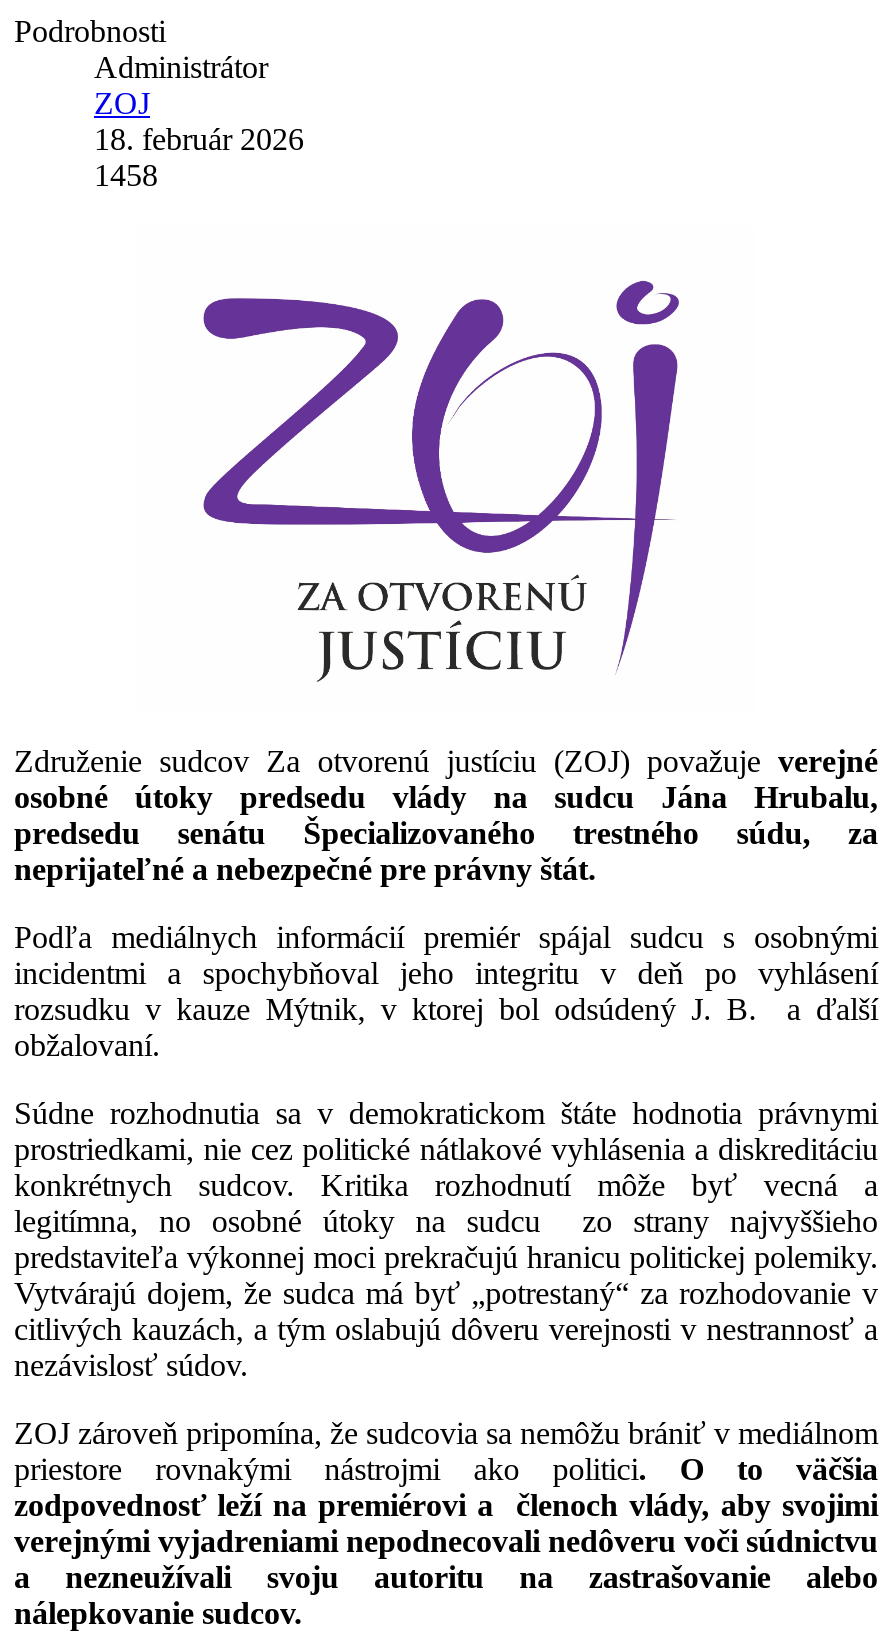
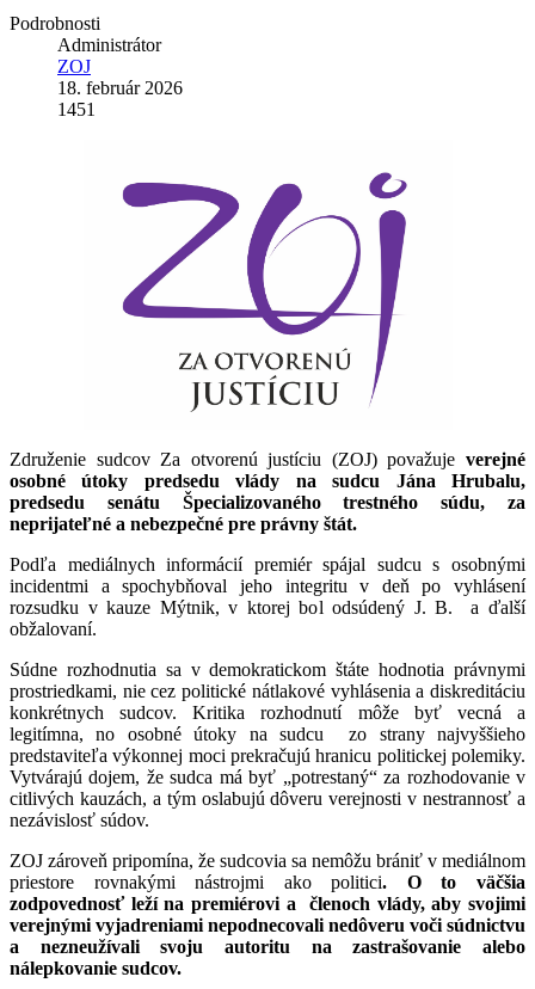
[94,158,158,192] 1458 -> [57,99,96,119] 1451

